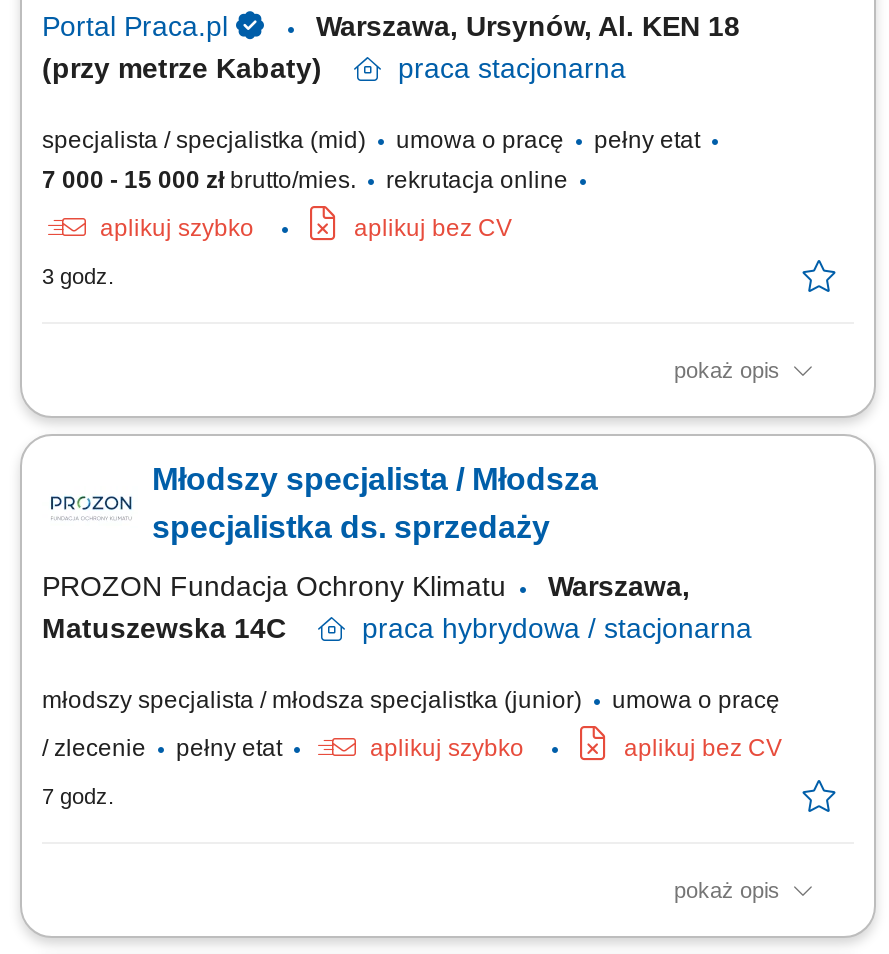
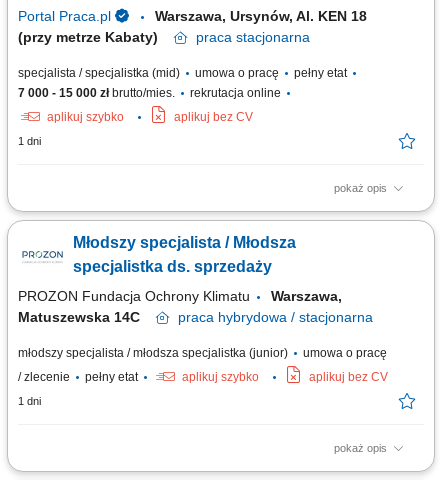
[42,264,114,288] 3 godz. -> [18,135,41,147] 1 dni
[42,784,114,808] 7 godz. -> [18,395,41,407] 1 dni

